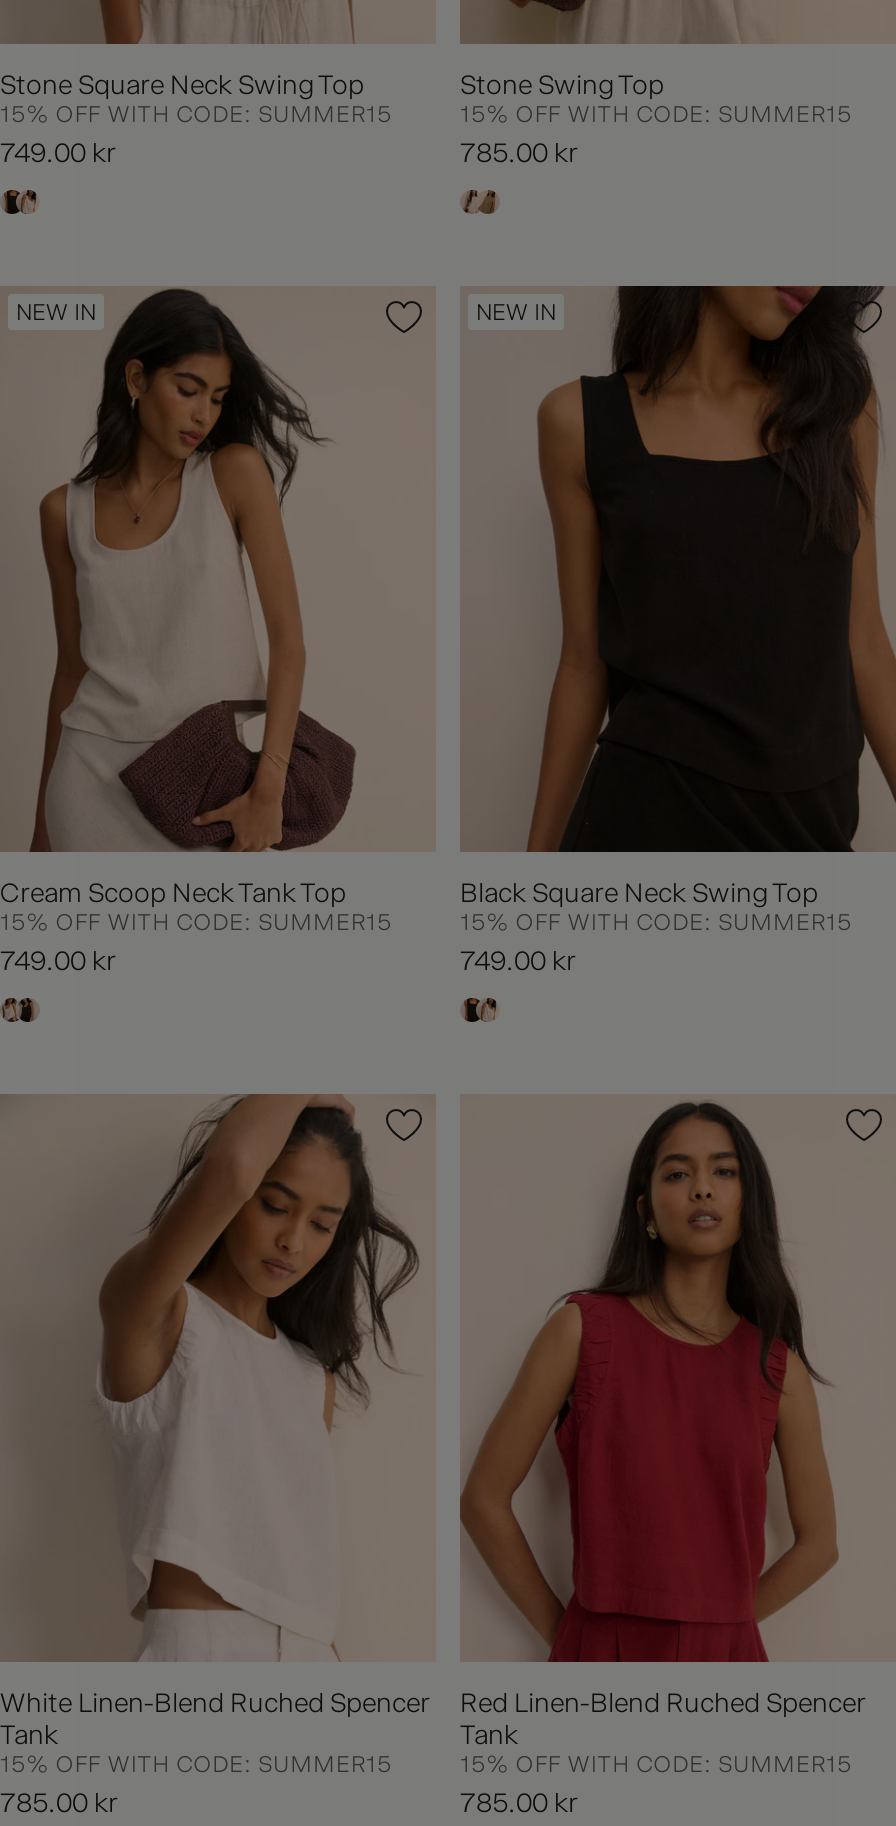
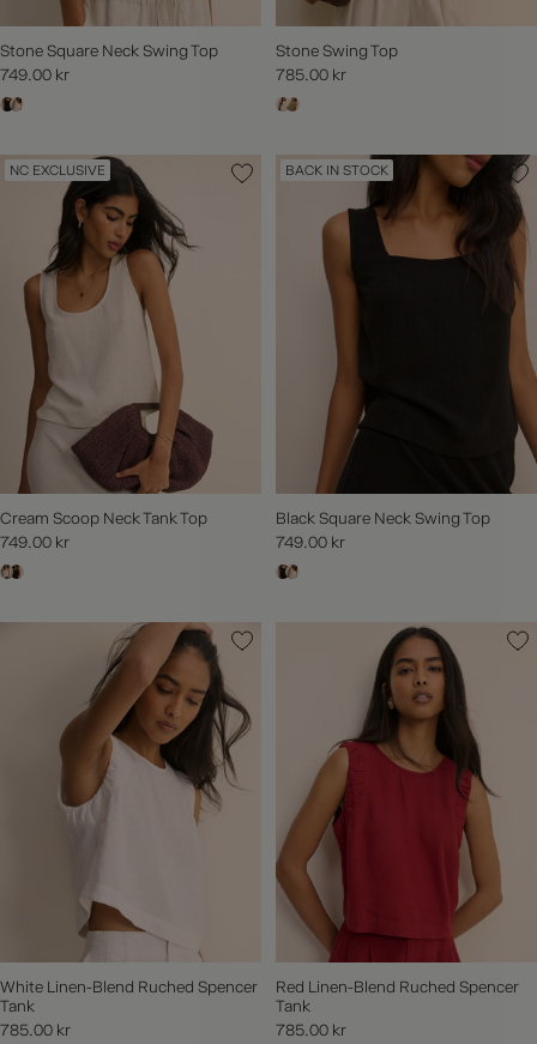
[0,100,392,128] 15% OFF WITH CODE: SUMMER15 -> none
[460,100,852,128] 15% OFF WITH CODE: SUMMER15 -> none
[16,298,96,326] NEW IN -> [10,162,105,178] NC EXCLUSIVE
[476,298,556,326] NEW IN -> [285,162,388,178] BACK IN STOCK
[0,908,392,936] 15% OFF WITH CODE: SUMMER15 -> none
[460,908,852,936] 15% OFF WITH CODE: SUMMER15 -> none
[0,1749,392,1777] 15% OFF WITH CODE: SUMMER15 -> none
[460,1749,852,1777] 15% OFF WITH CODE: SUMMER15 -> none

